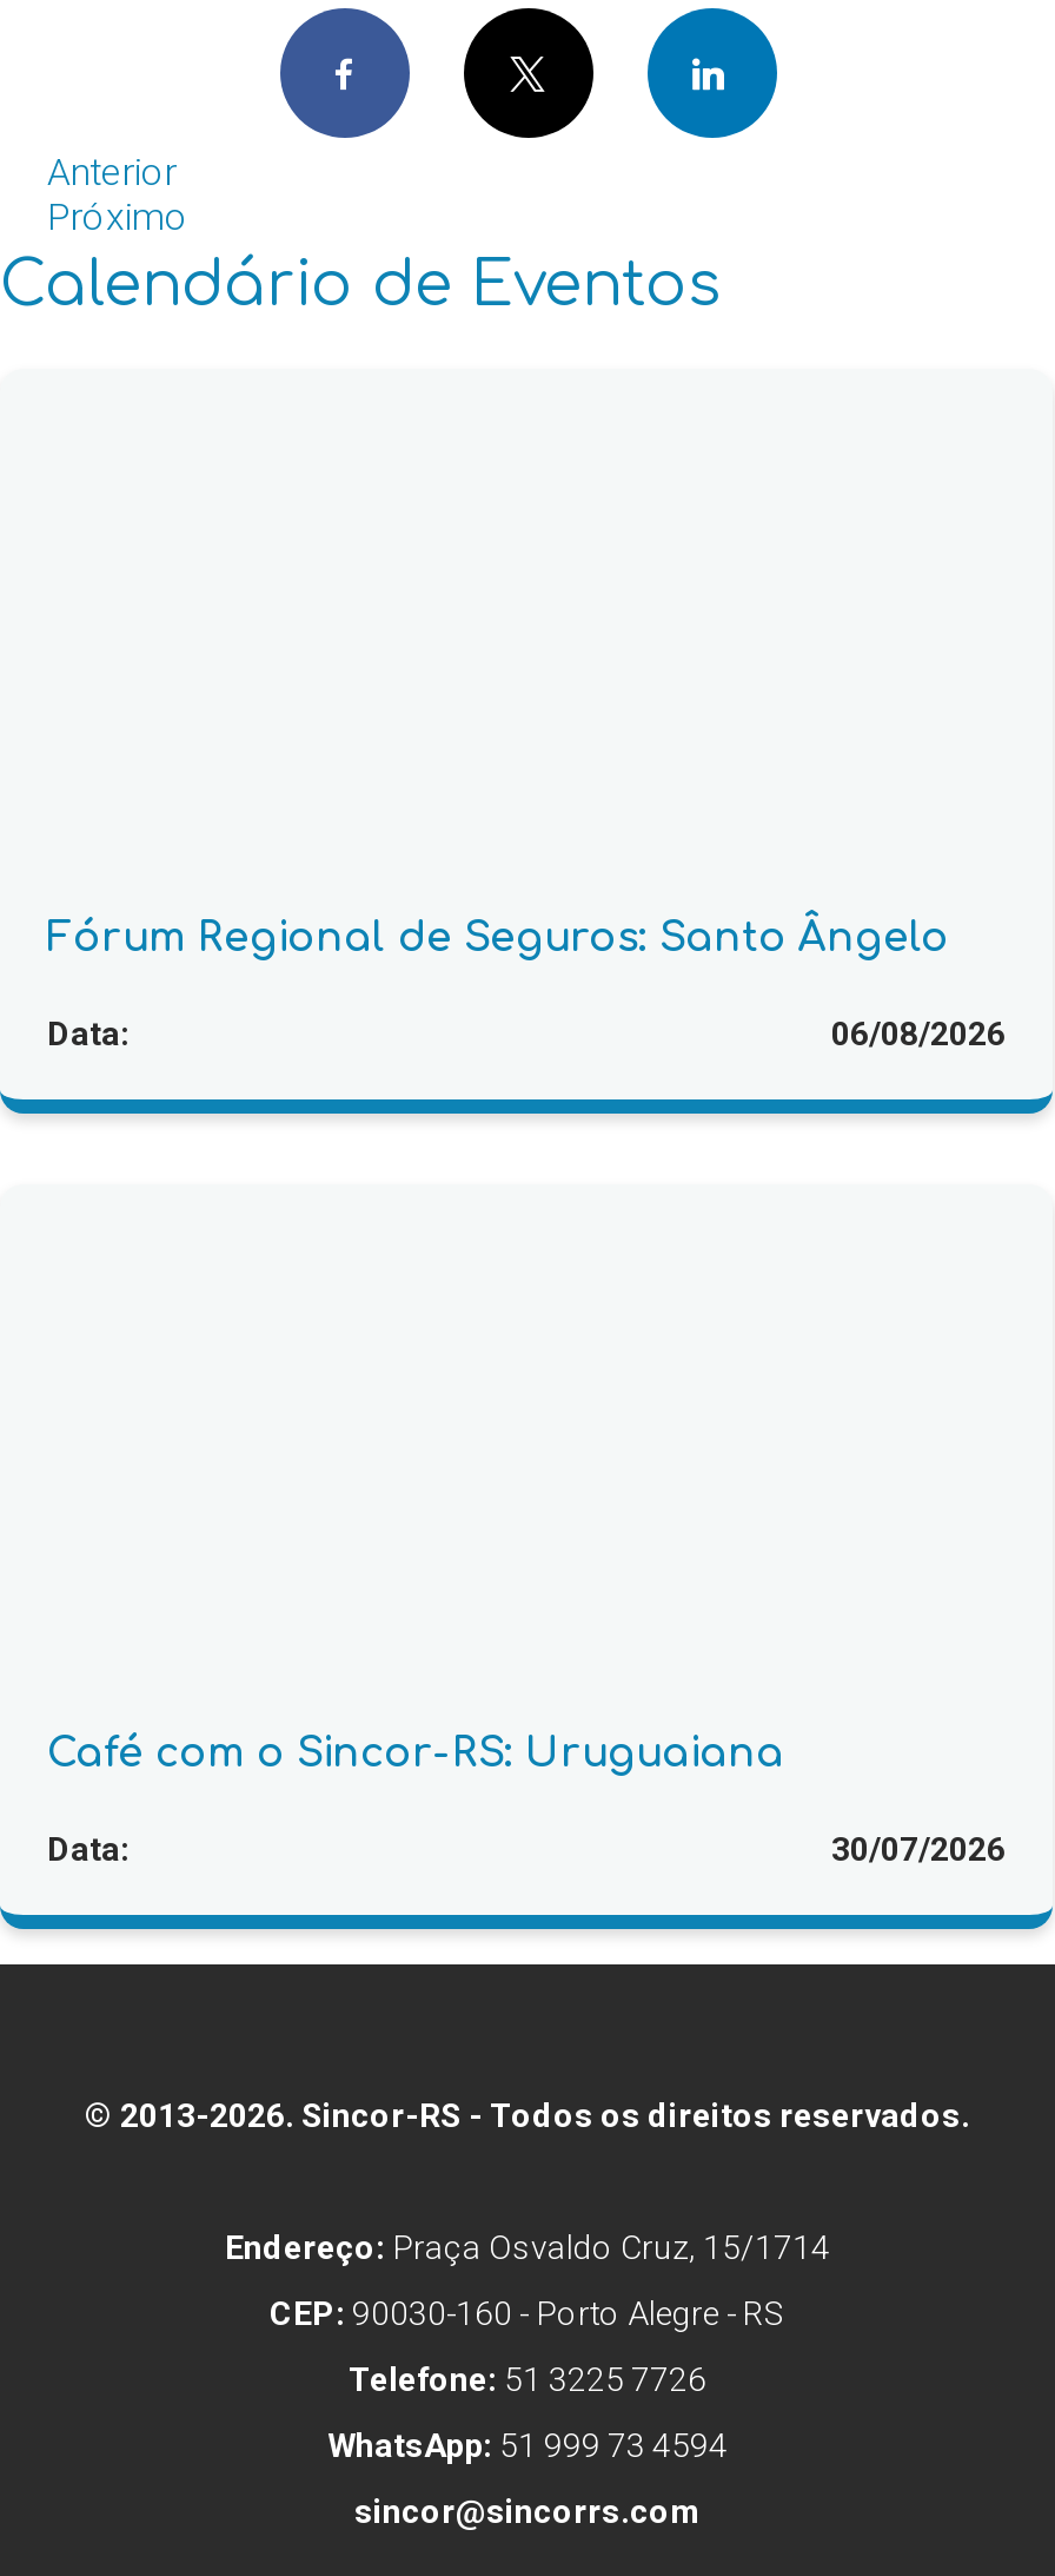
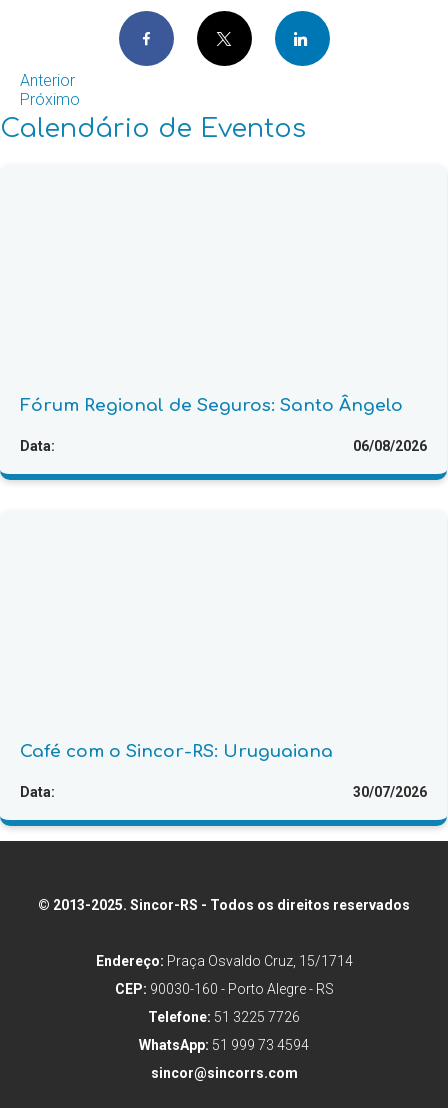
[85,2096,970,2134] © 2013-2026. Sincor-RS - Todos os direitos reservados. -> [38,897,410,913] © 2013-2025. Sincor-RS - Todos os direitos reservados

